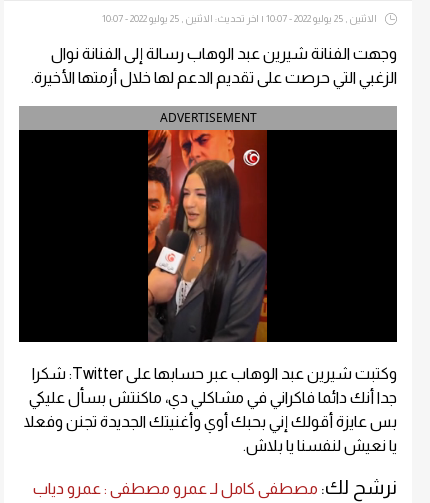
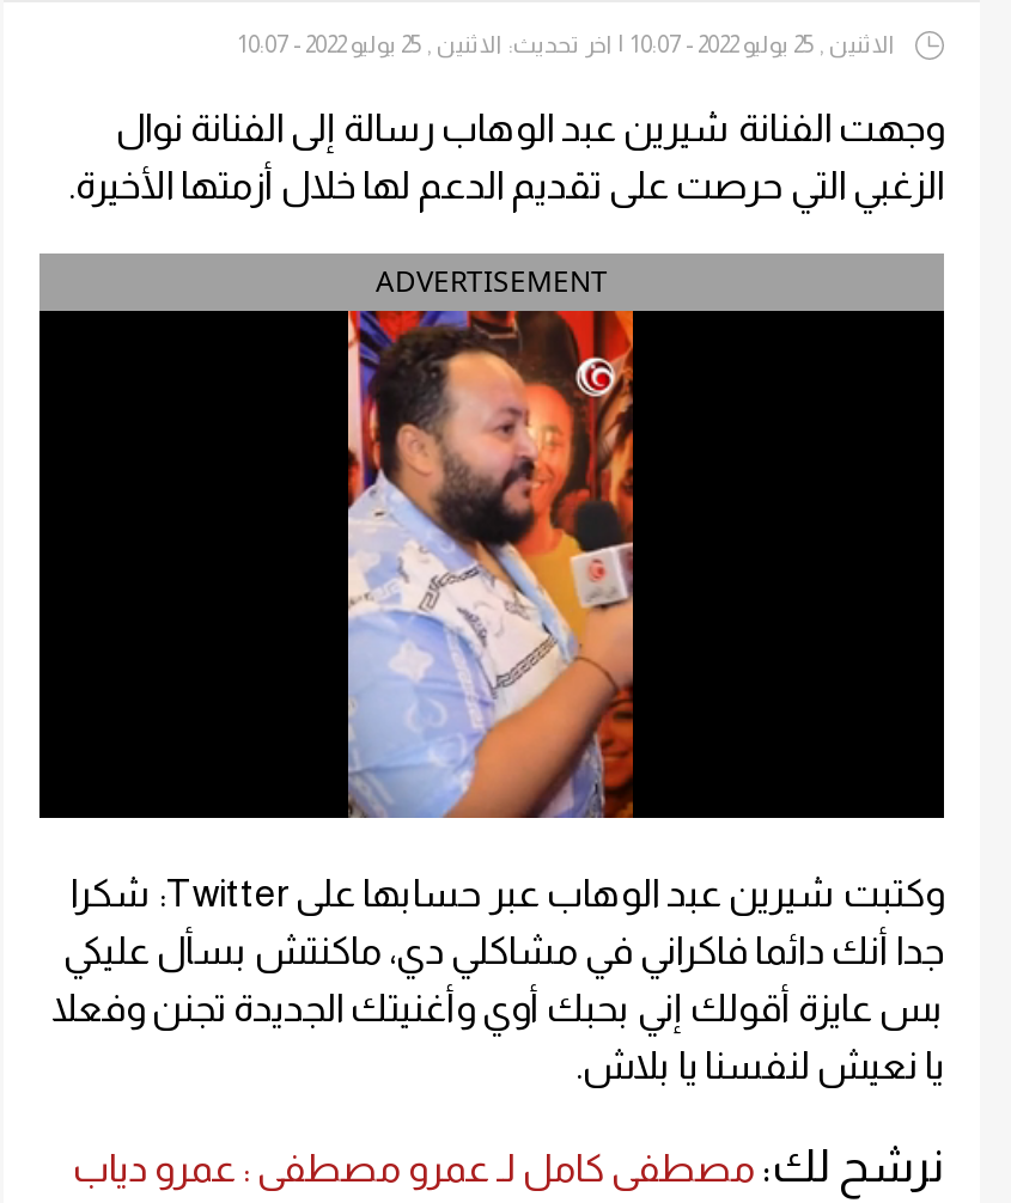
[147,129,267,343] [image] -> [346,309,635,820] [image]

